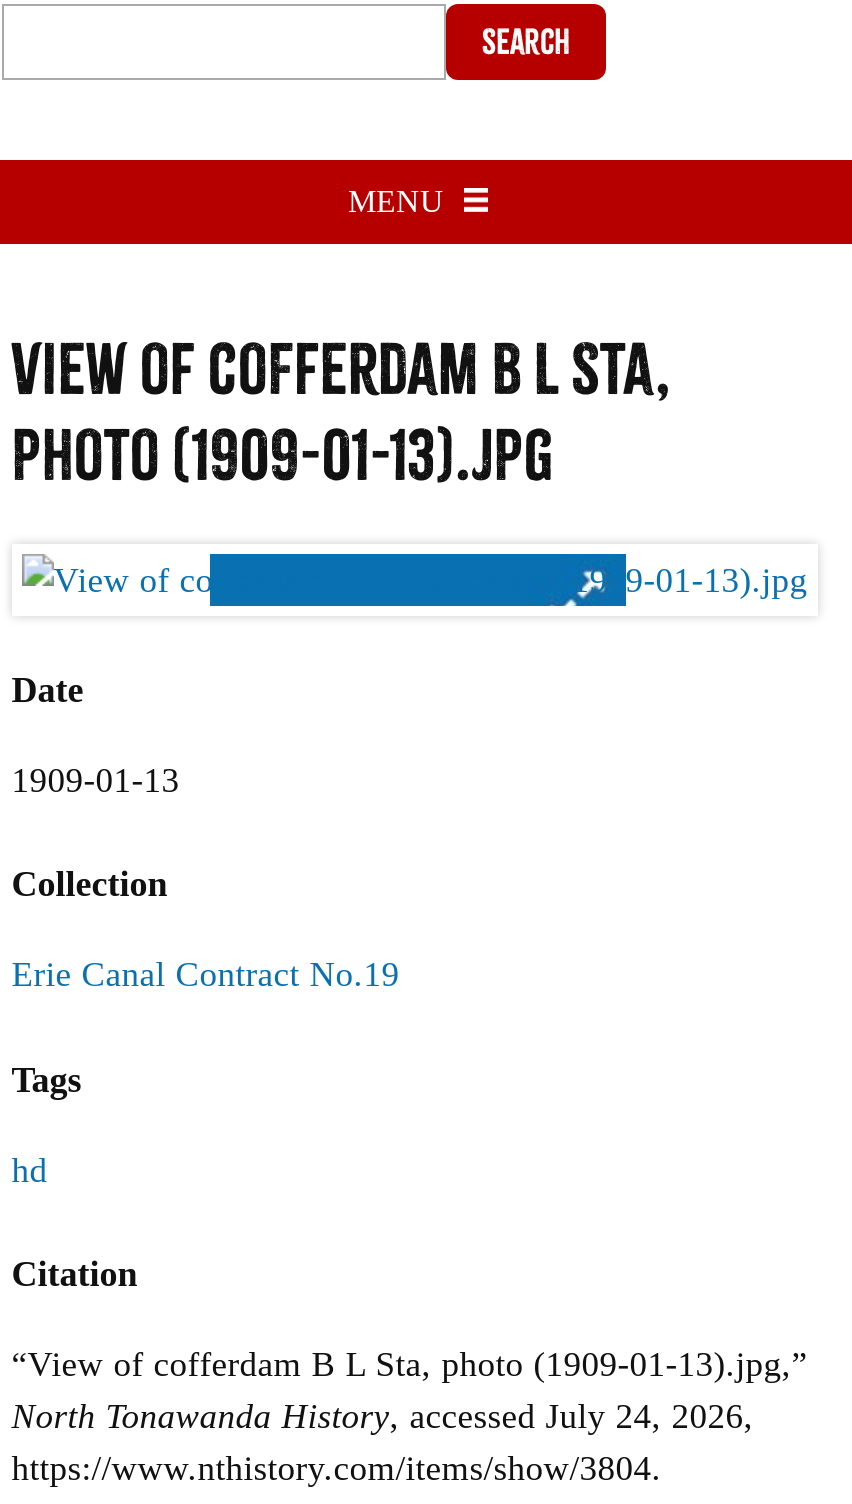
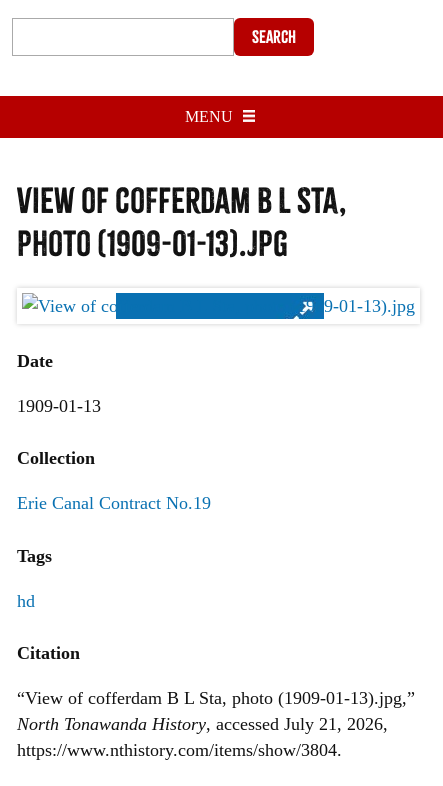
[12,1396,754,1436] North Tonawanda History, accessed July 24, 2026, -> [17,714,388,734] North Tonawanda History, accessed July 21, 2026,

